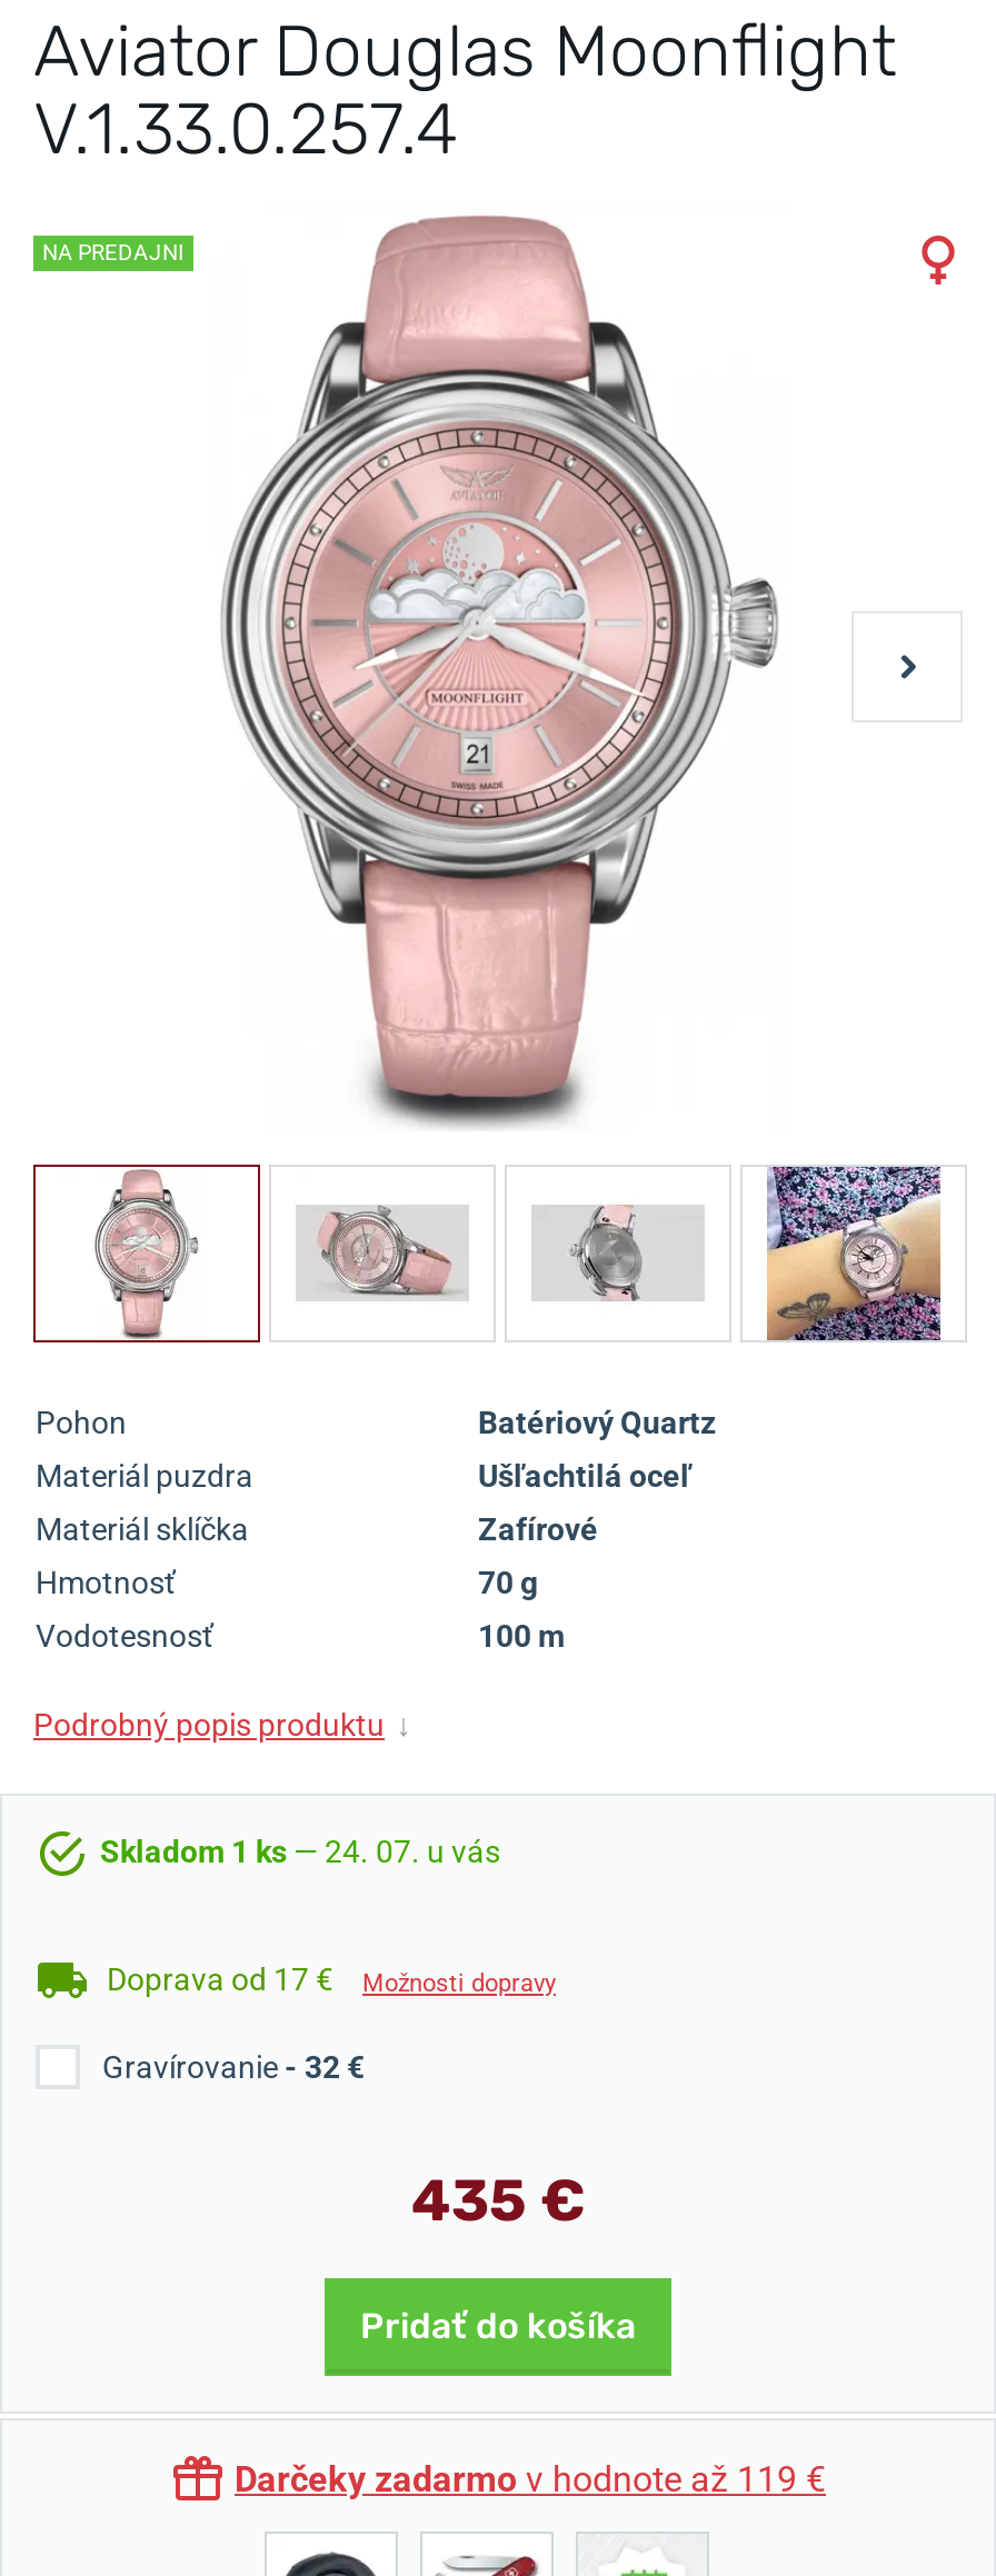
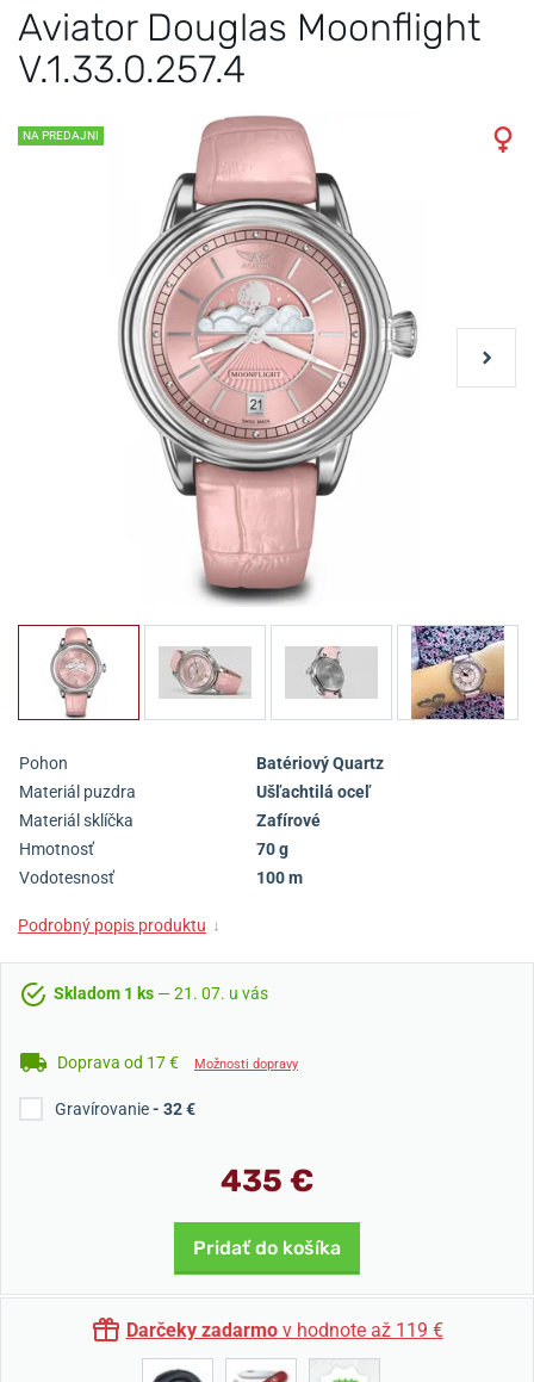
[100,1834,500,1869] Skladom 1 ks — 24. 07. u vás -> [54,984,268,1003] Skladom 1 ks — 21. 07. u vás

